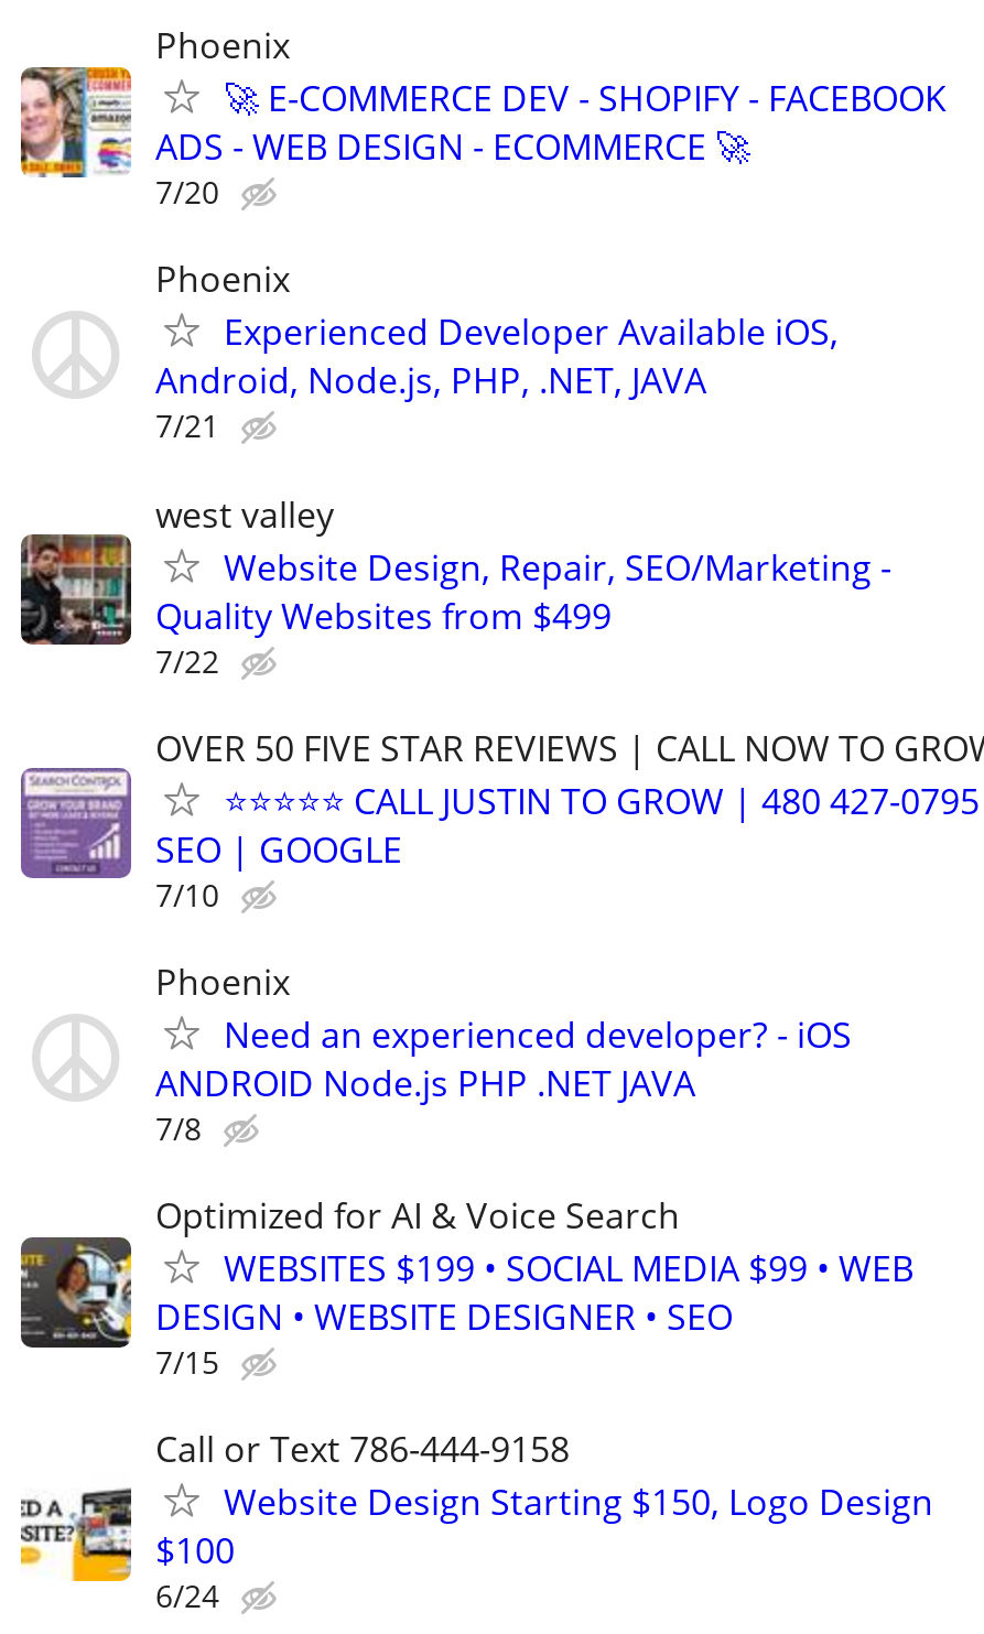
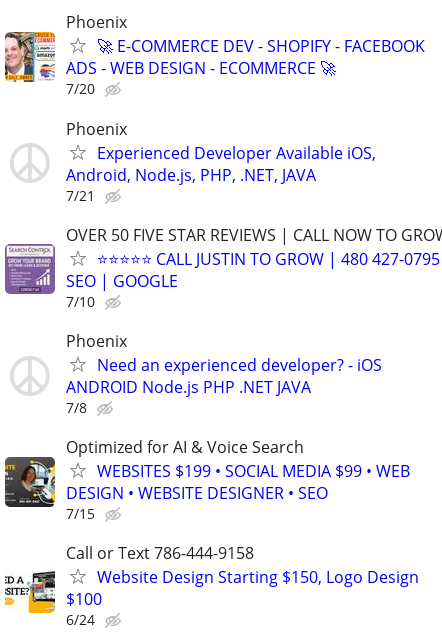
[19,490,891,682] [image] | west valley | Website Design, Repair, SEO/Marketing - | Quality Websites from $499 | 7/22 -> none

